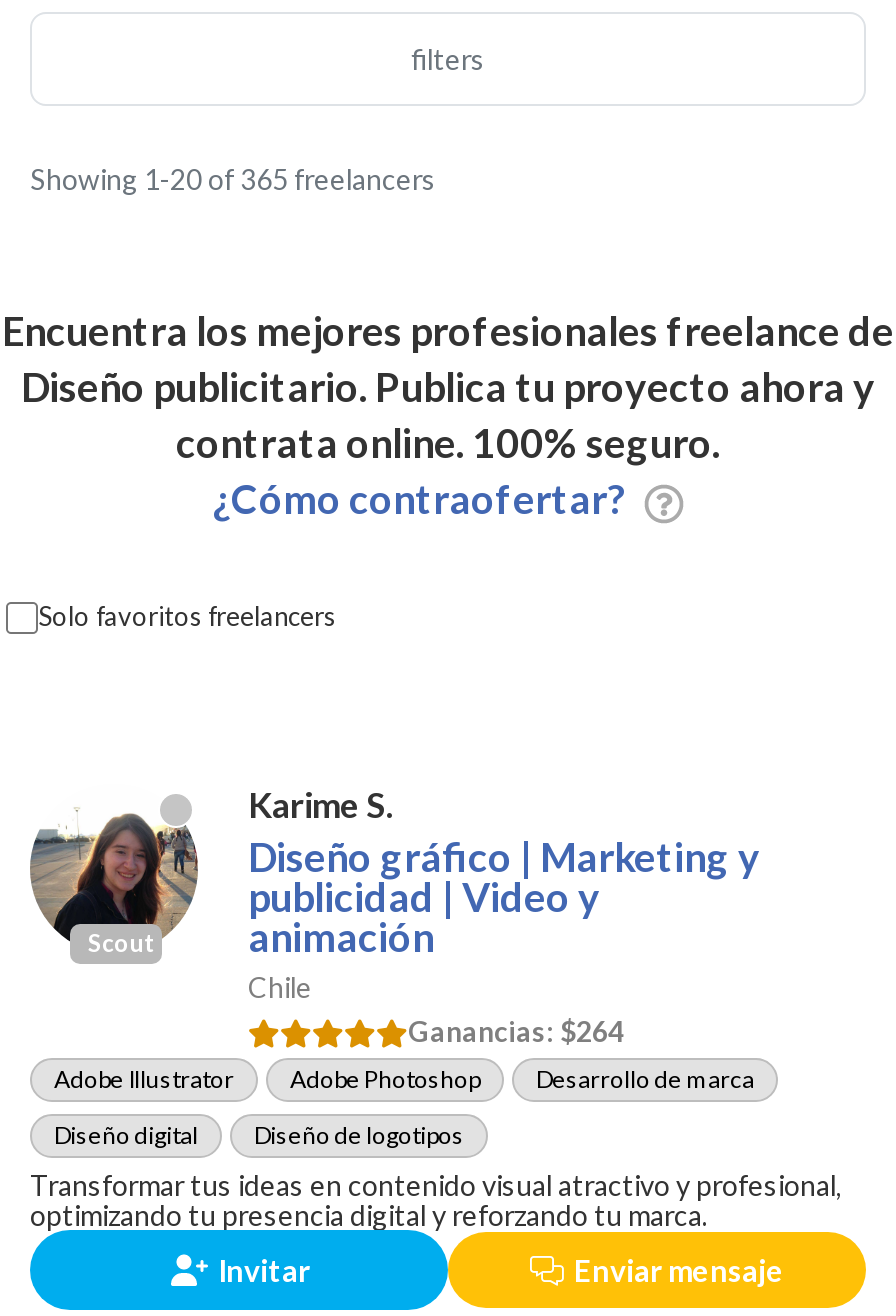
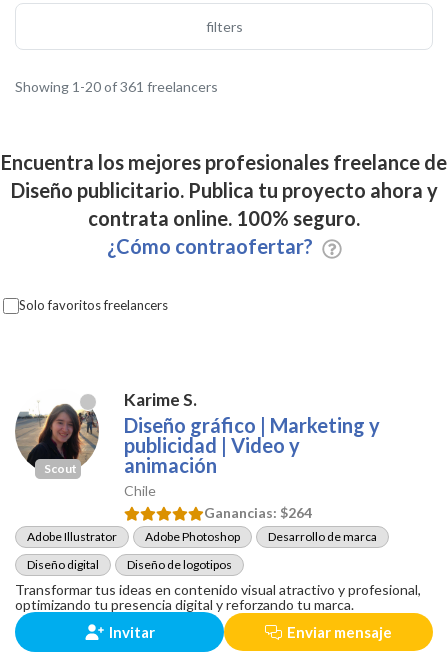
[30,162,436,196] Showing 1-20 of 365 freelancers -> [15,78,218,95] Showing 1-20 of 361 freelancers

